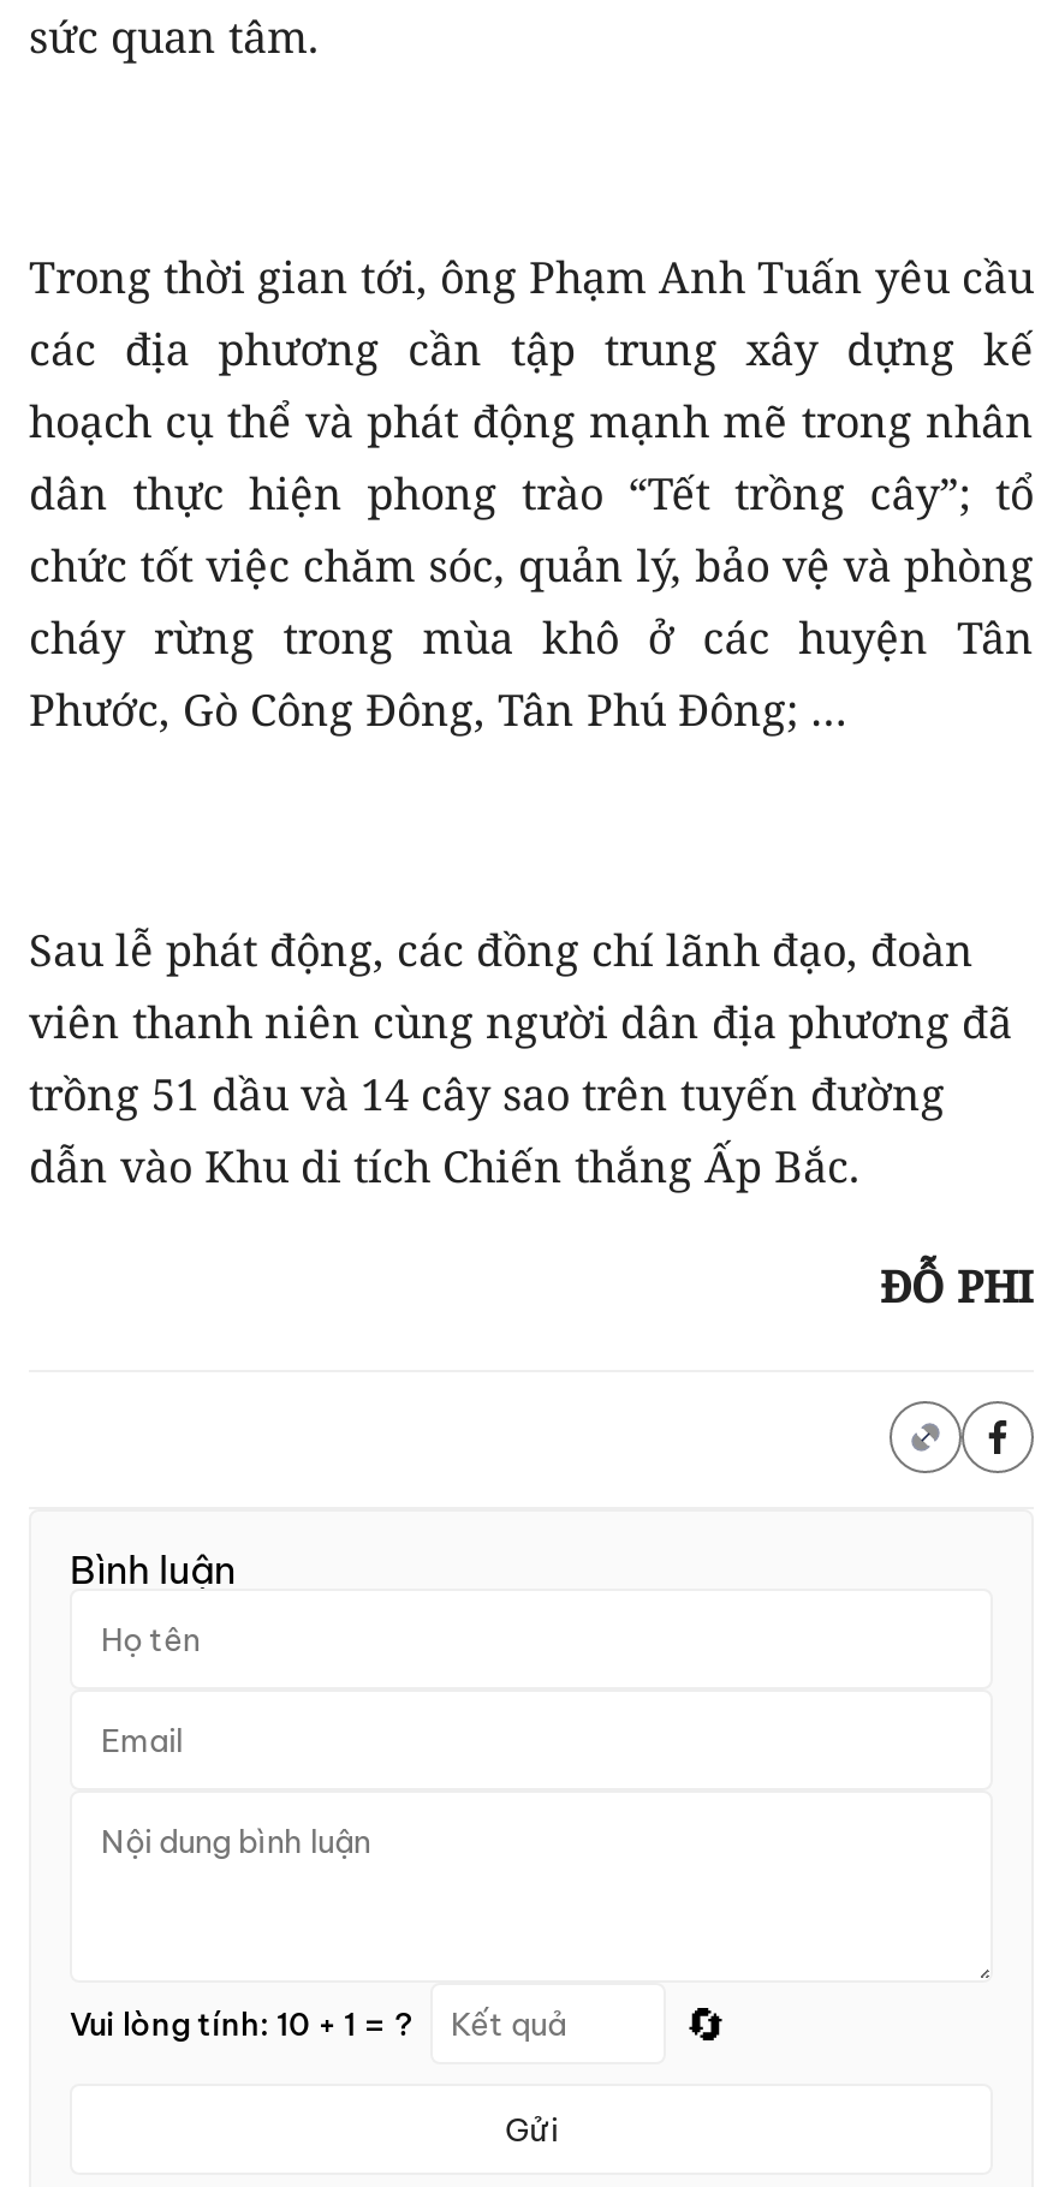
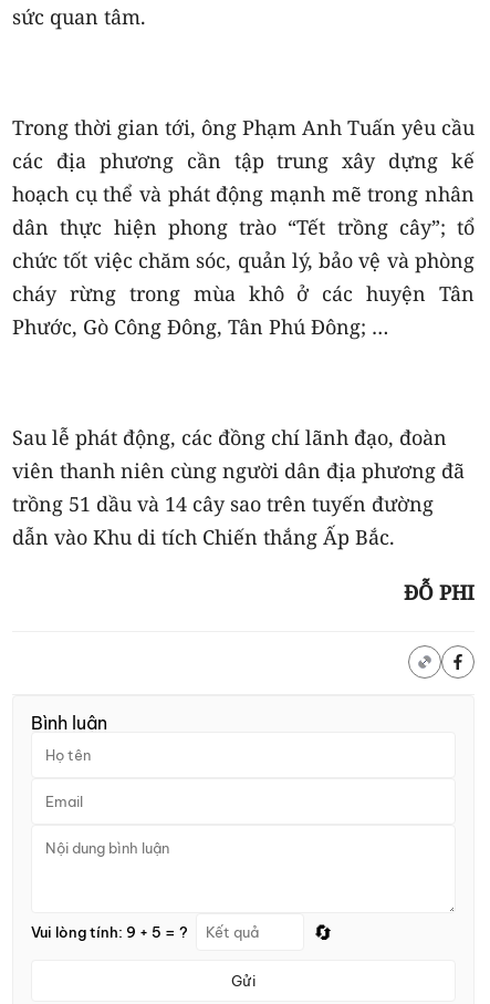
[70,2003,414,2042] Vui lòng tính: 10 + 1 = ? -> [31,923,188,940] Vui lòng tính: 9 + 5 = ?

